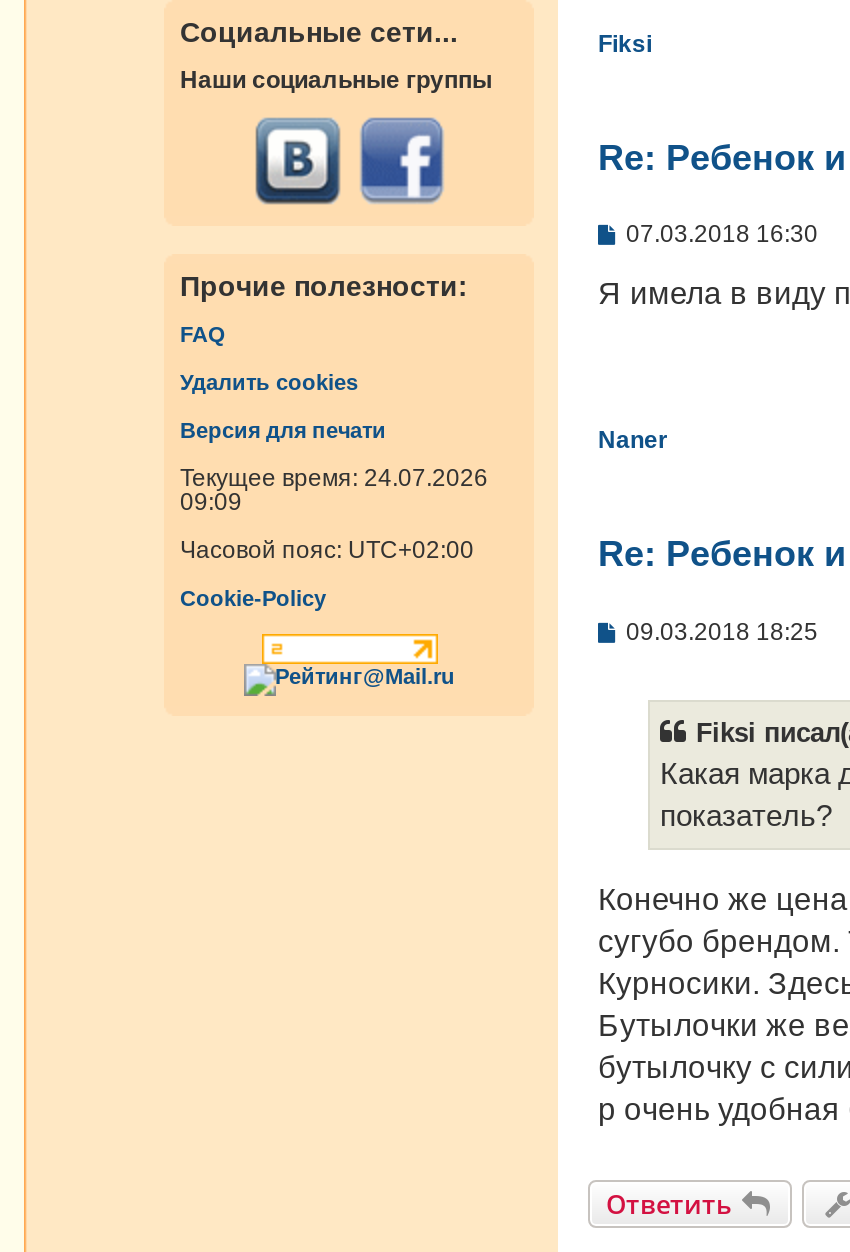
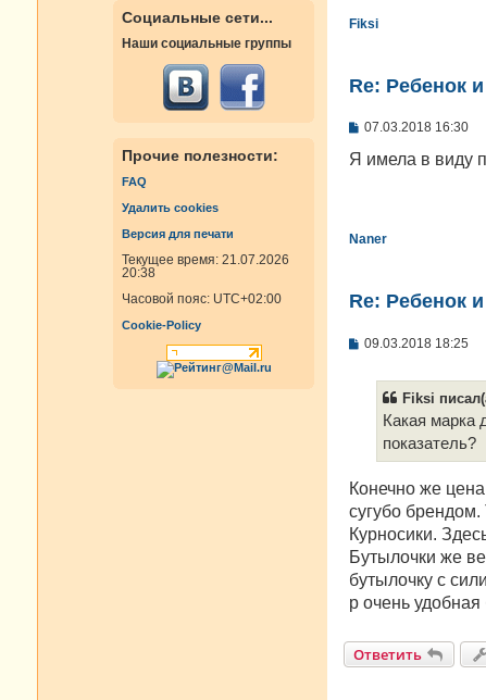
[180,465,488,493] Текущее время: 24.07.2026 -> [122,252,289,268] Текущее время: 21.07.2026
[180,489,242,517] 09:09 -> [122,266,155,281] 20:38

